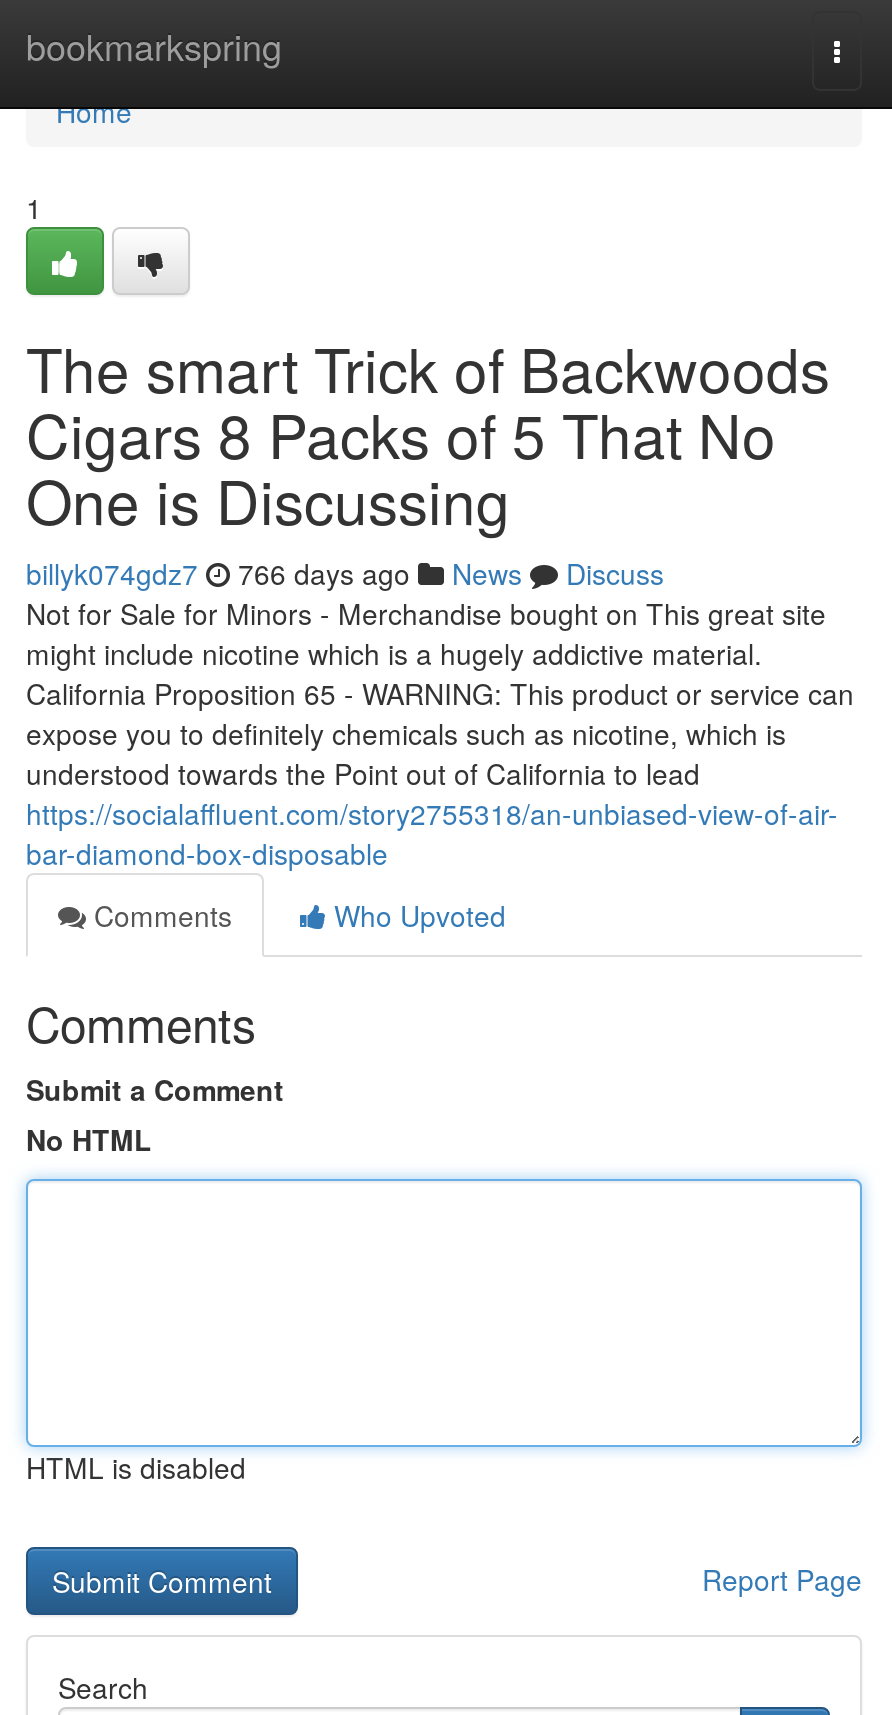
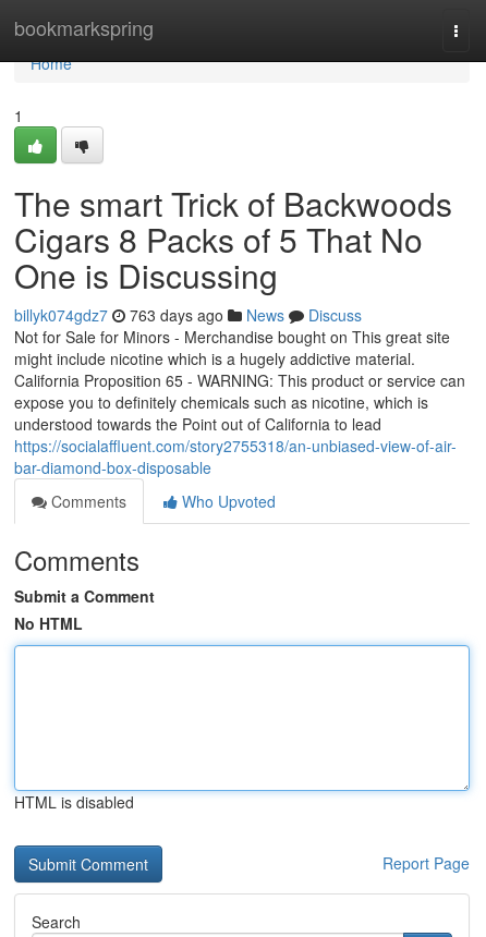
[26,553,664,593] billyk074gdz7 766 days ago News Discuss -> [14,304,362,326] billyk074gdz7 763 days ago News Discuss

